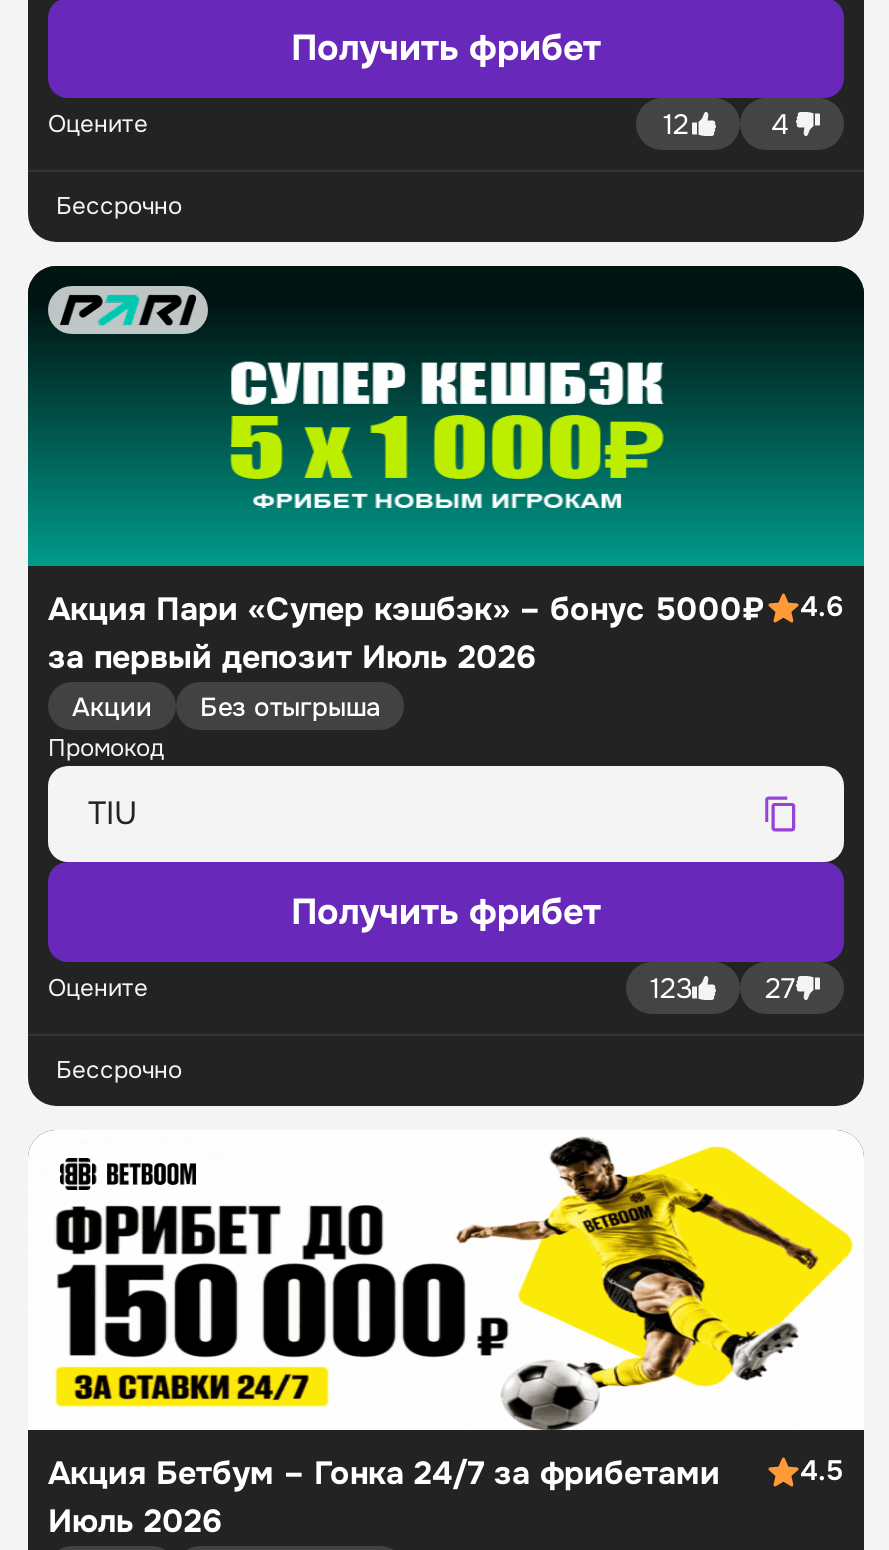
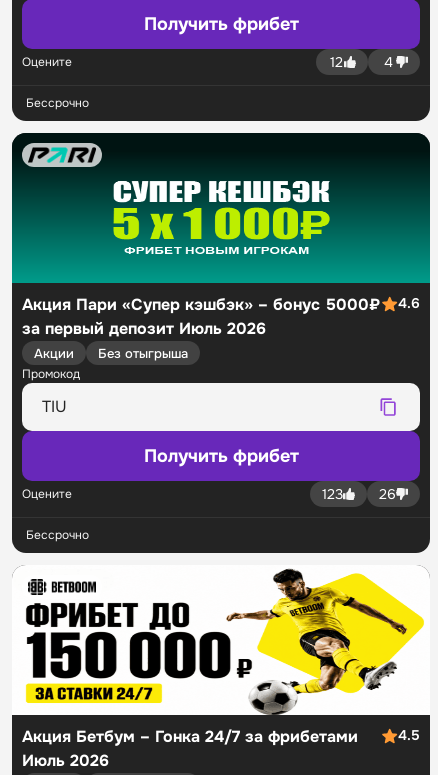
[765,970,795,1006] 27 -> [379,485,396,503] 26

